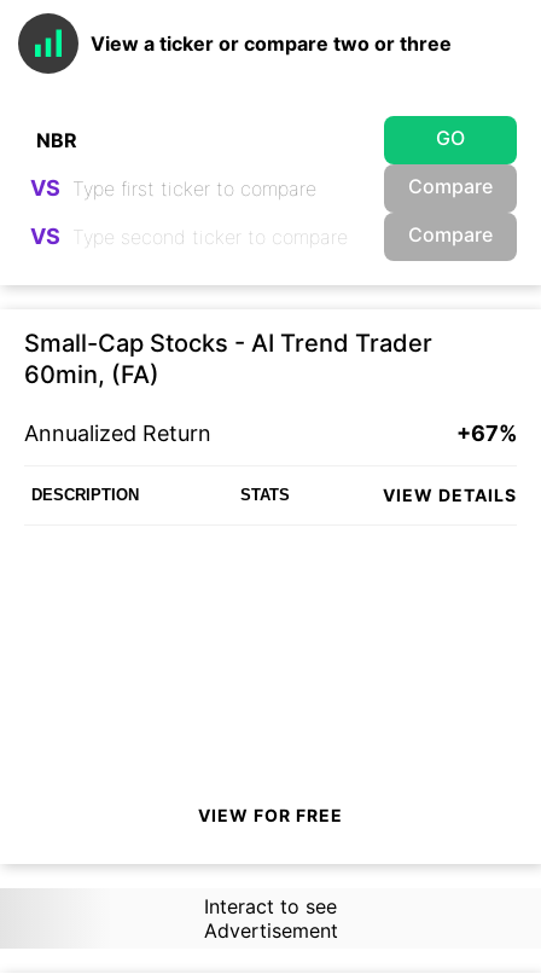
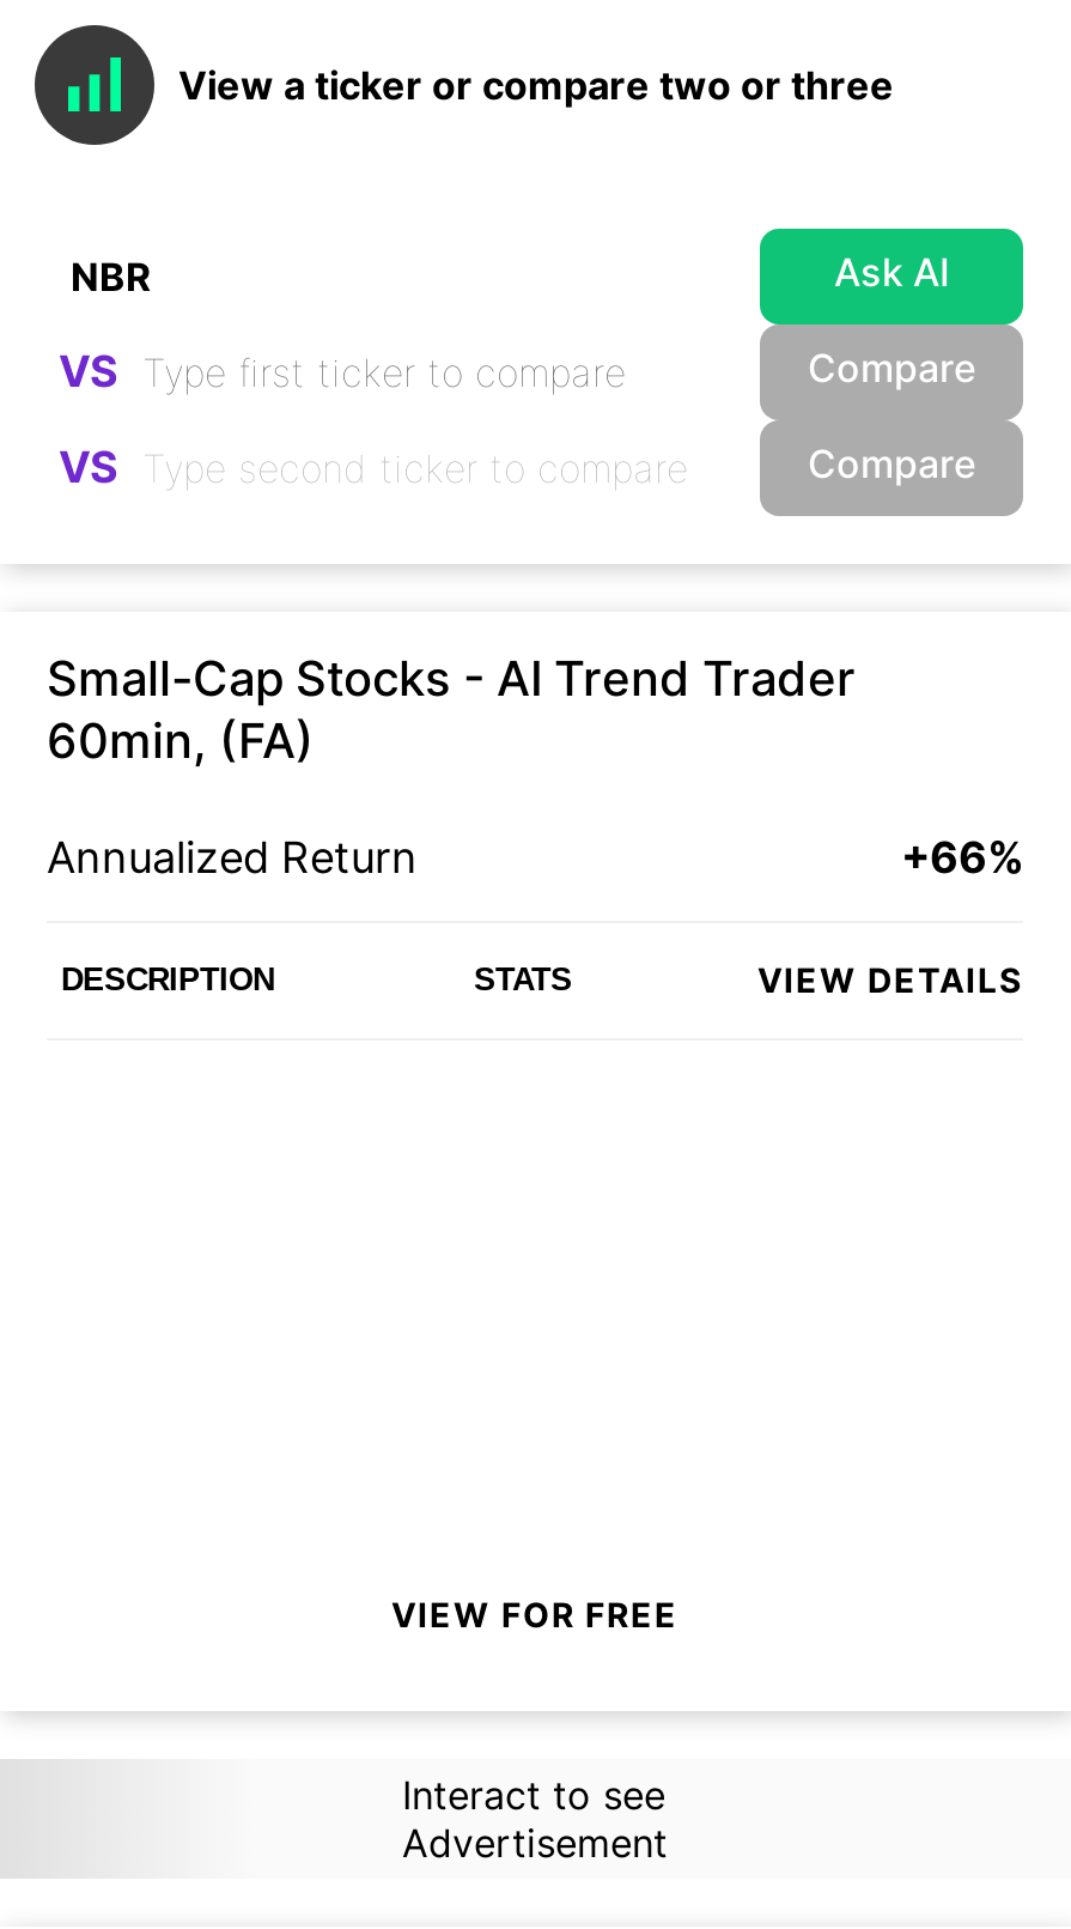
[436,126,465,150] GO -> [834,249,949,296] Ask AI
[456,420,517,446] +67% -> [901,832,1023,882] +66%

